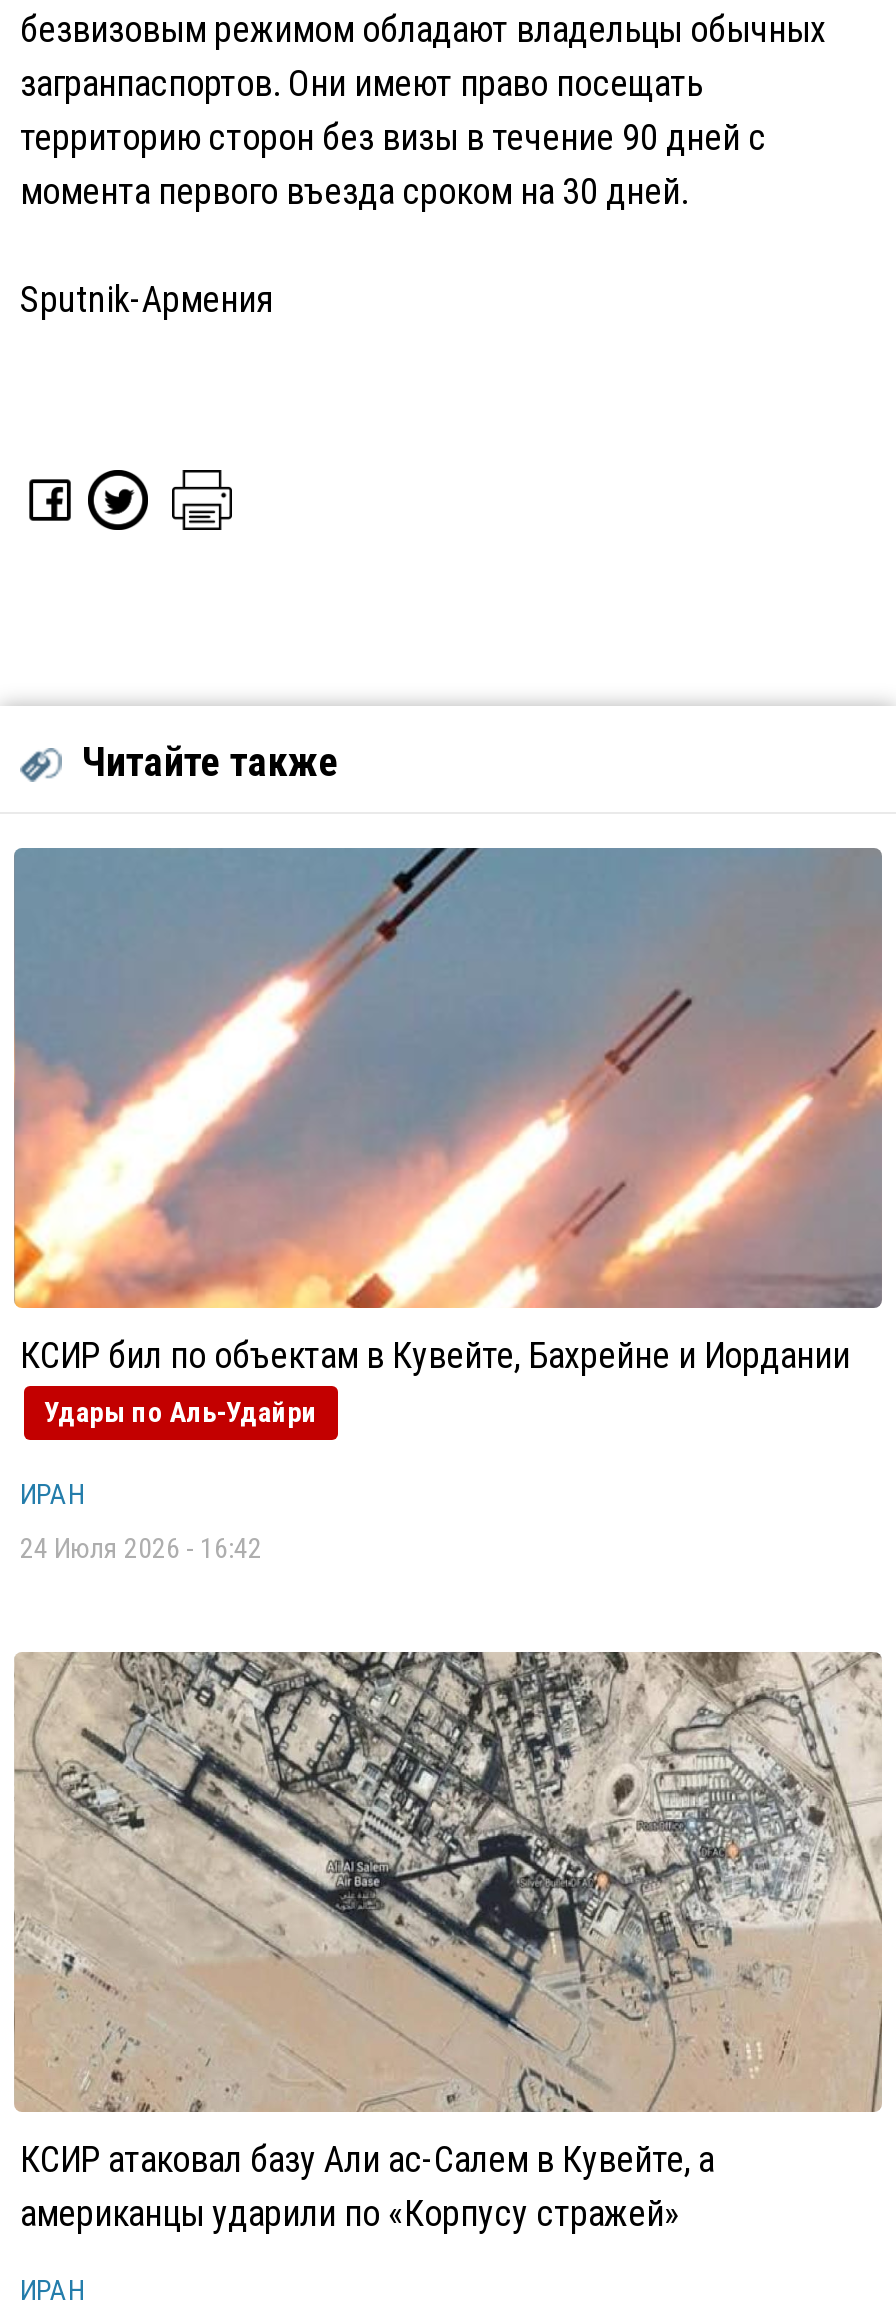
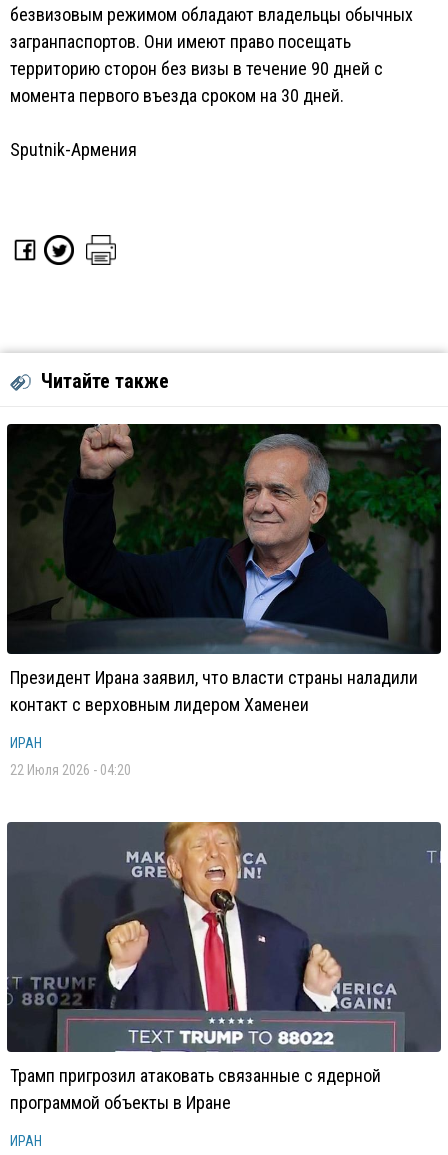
[12,846,884,1428] [image] | КСИР бил по объектам в Кувейте, Бахрейне и Иордании | Удары по Аль-Удайри -> [6,423,442,715] [image] | Президент Ирана заявил, что власти страны наладили | контакт с верховным лидером Хаменеи
[20,1532,262,1564] 24 Июля 2026 - 16:42 -> [10,762,131,778] 22 Июля 2026 - 04:20
[12,1650,884,2234] [image] | КСИР атаковал базу Али ас-Салем в Кувейте, а | американцы ударили по «Корпусу стражей» -> [7,821,442,1113] [image] | Трамп пригрозил атаковать связанные с ядерной | программой объекты в Иране

